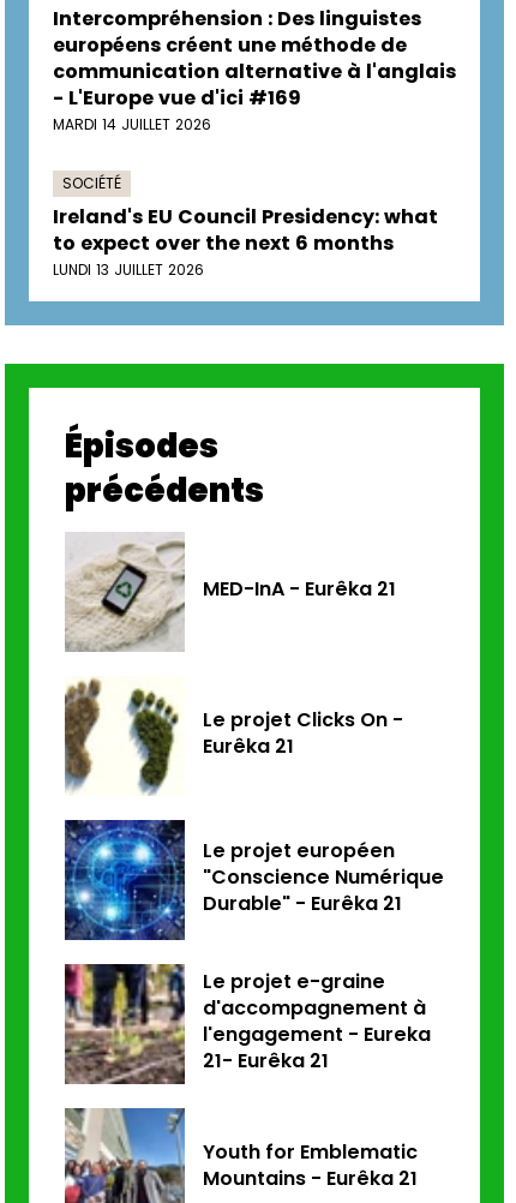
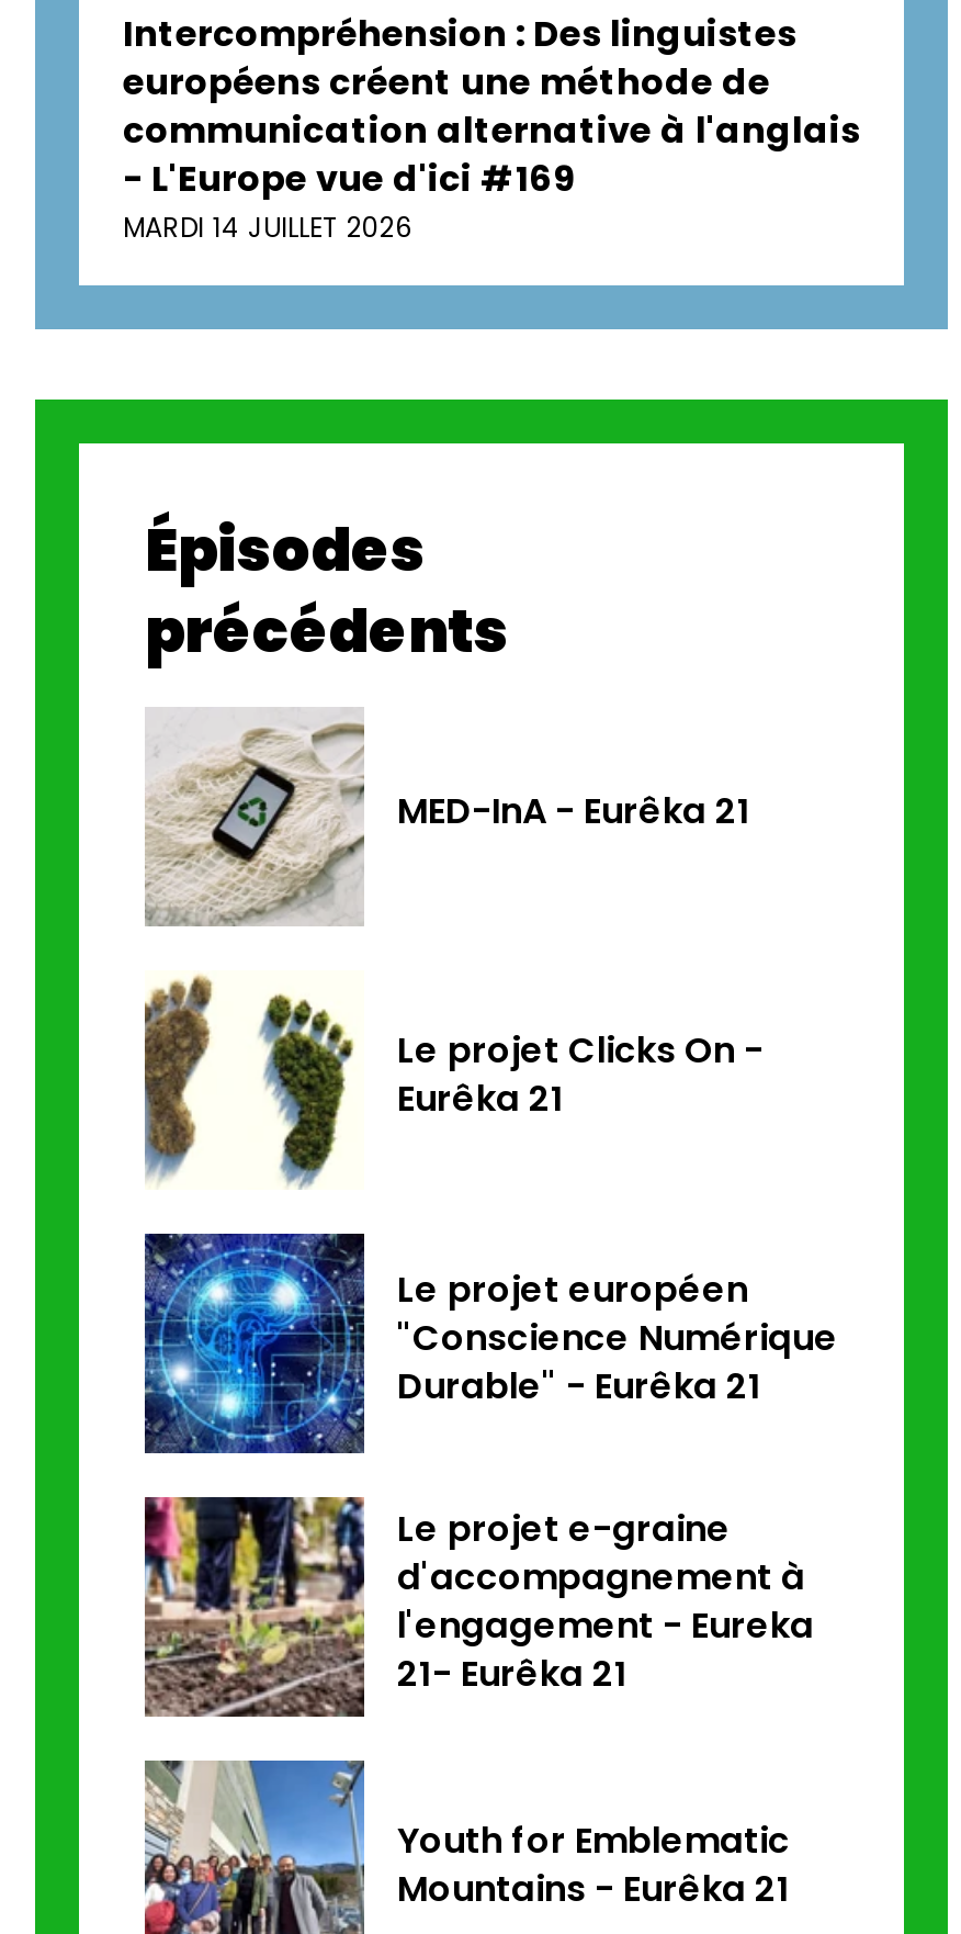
[53,173,438,280] SOCIÉTÉ | Ireland's EU Council Presidency: what | to expect over the next 6 months | LUNDI 13 JUILLET 2026 -> none

